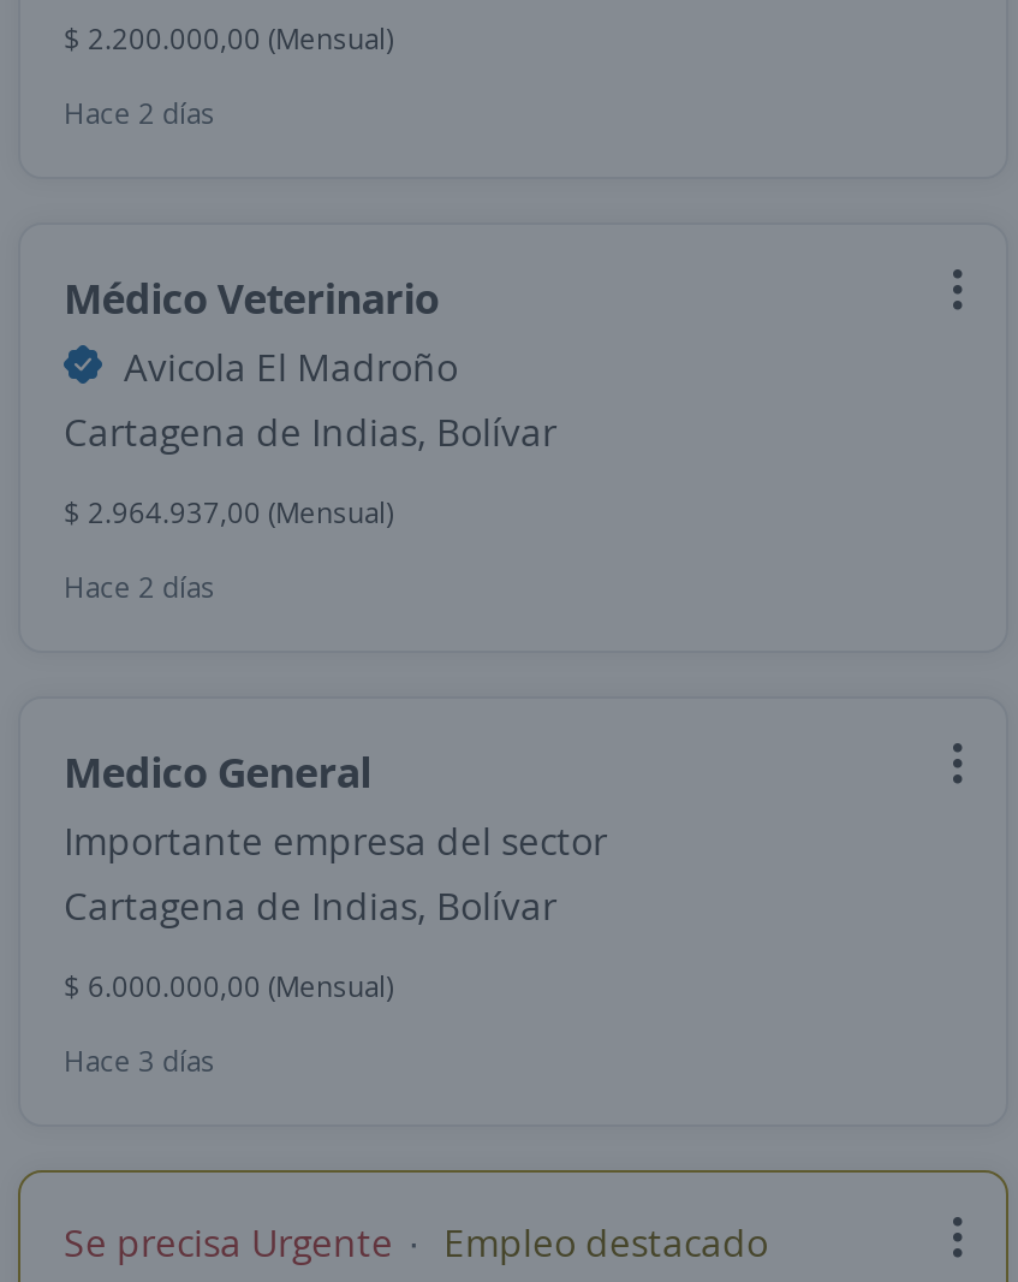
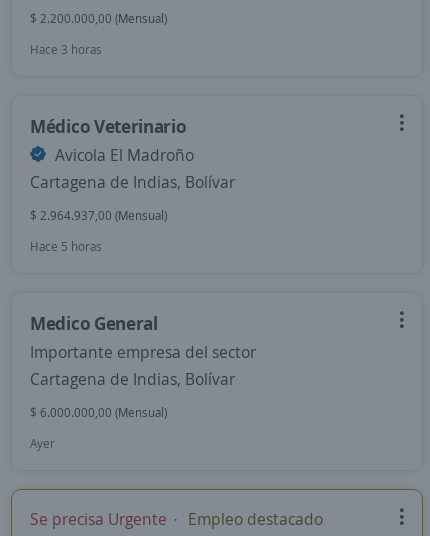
[64,93,215,133] Hace 2 días -> [30,41,102,58] Hace 3 horas
[64,566,215,607] Hace 2 días -> [30,238,102,255] Hace 5 horas
[64,1040,215,1081] Hace 3 días -> [30,435,55,452] Ayer

